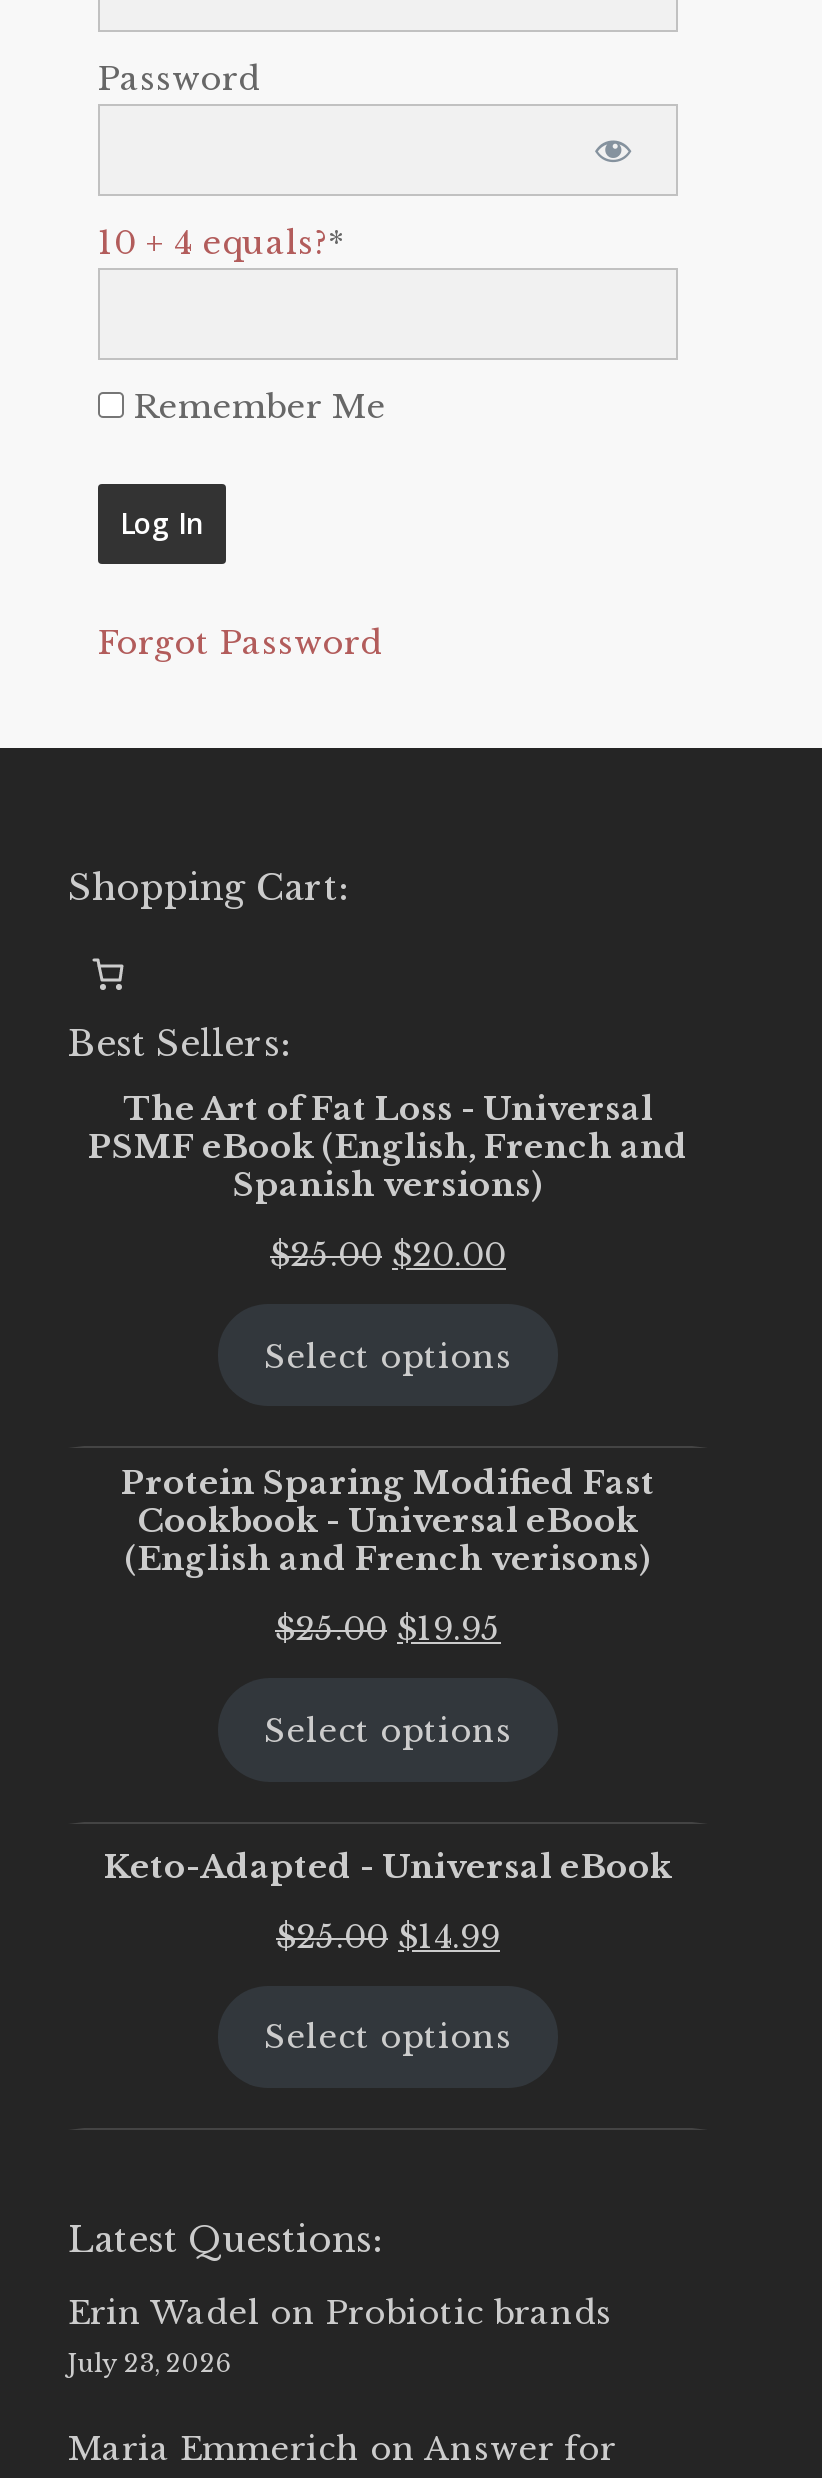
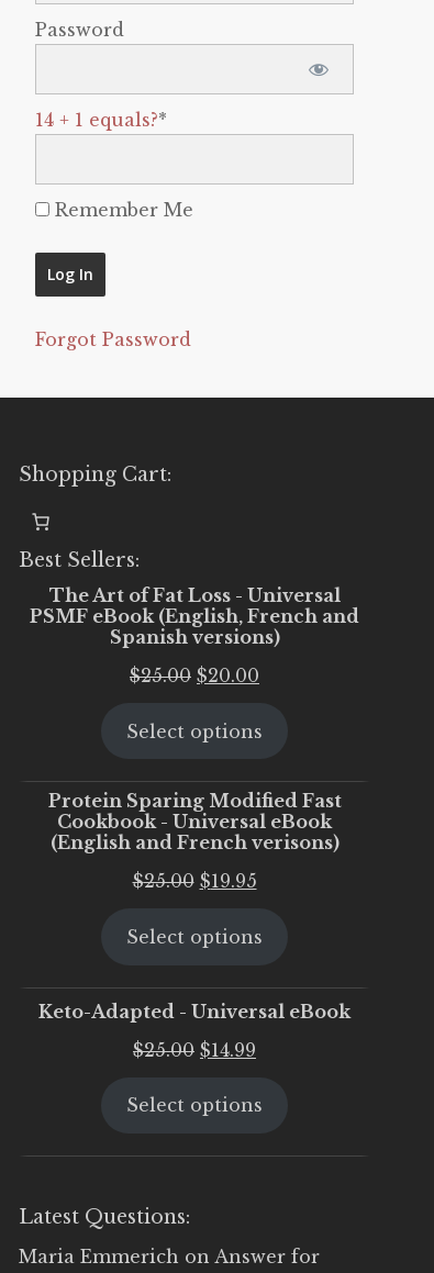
[98,222,344,262] 10 + 4 equals?* -> [35,109,167,131] 14 + 1 equals?*
[68,2292,612,2378] Erin Wadel on Probiotic brands | July 23, 2026 -> none

